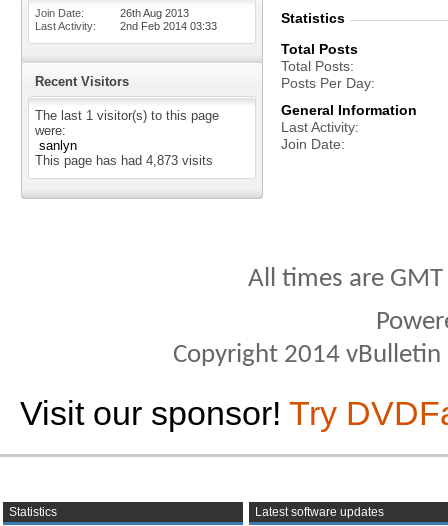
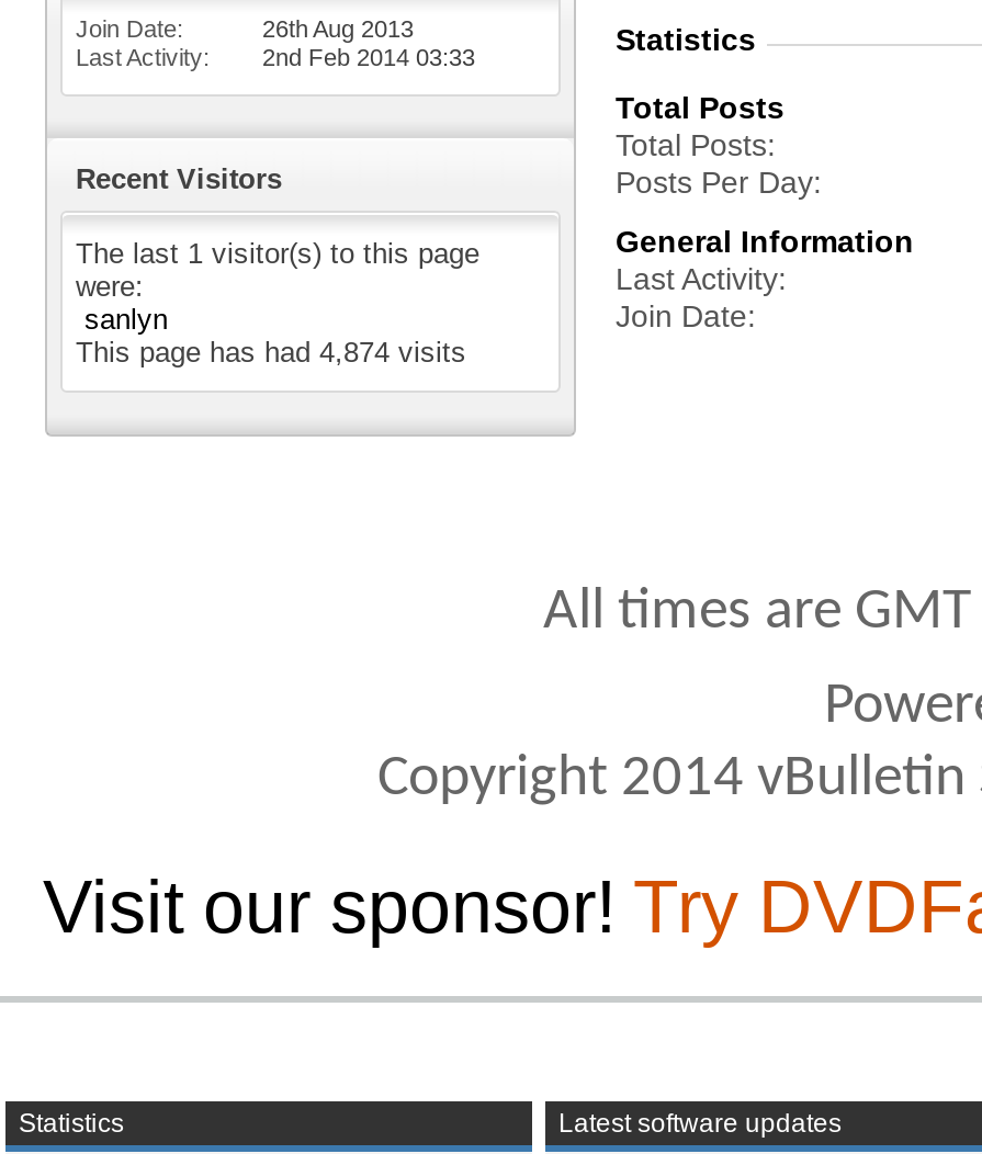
[35,153,213,168] This page has had 4,873 visits -> [76,336,466,369] This page has had 4,874 visits

